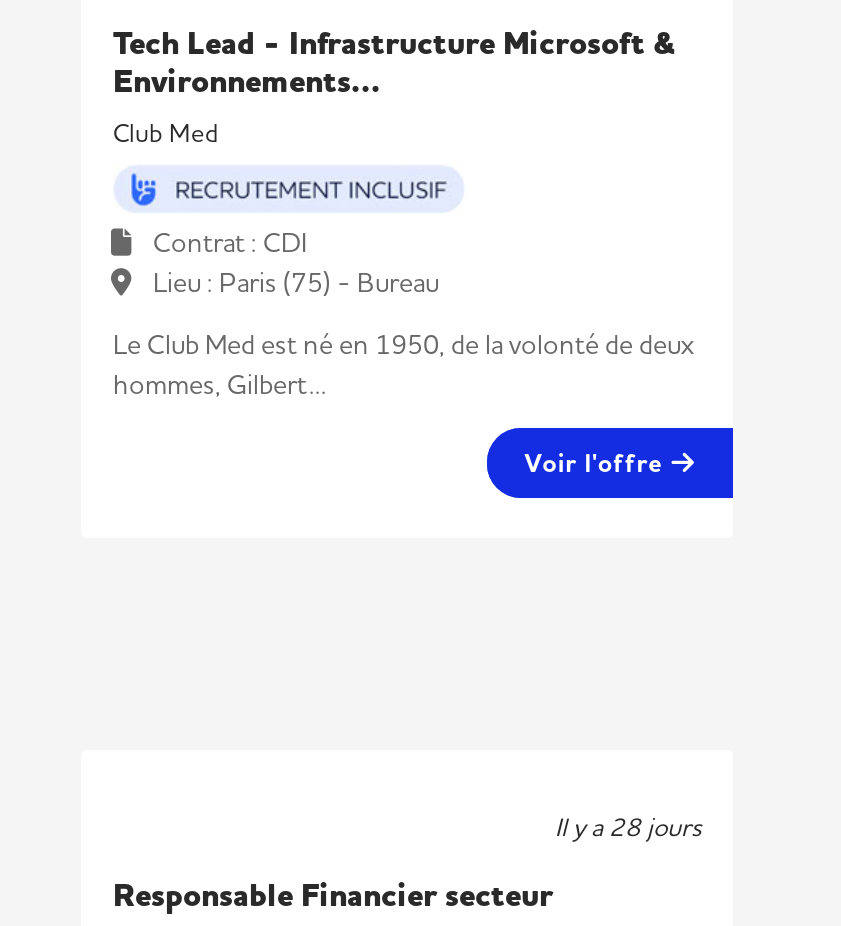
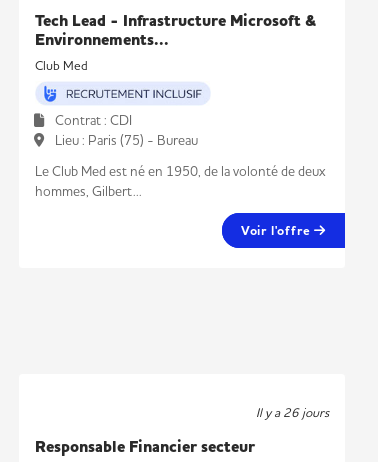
[555,810,701,842] Il y a 28 jours -> [256,404,329,420] Il y a 26 jours

